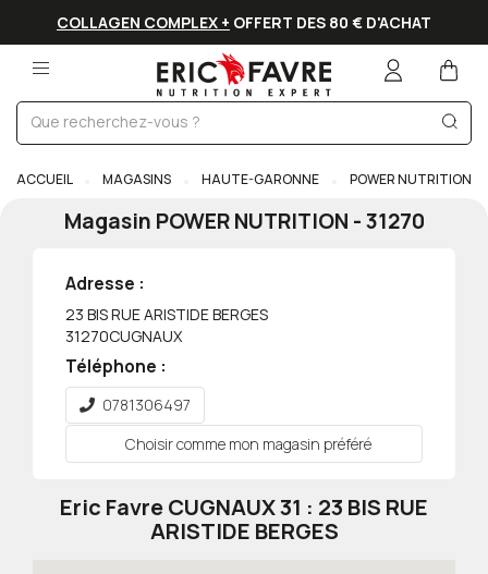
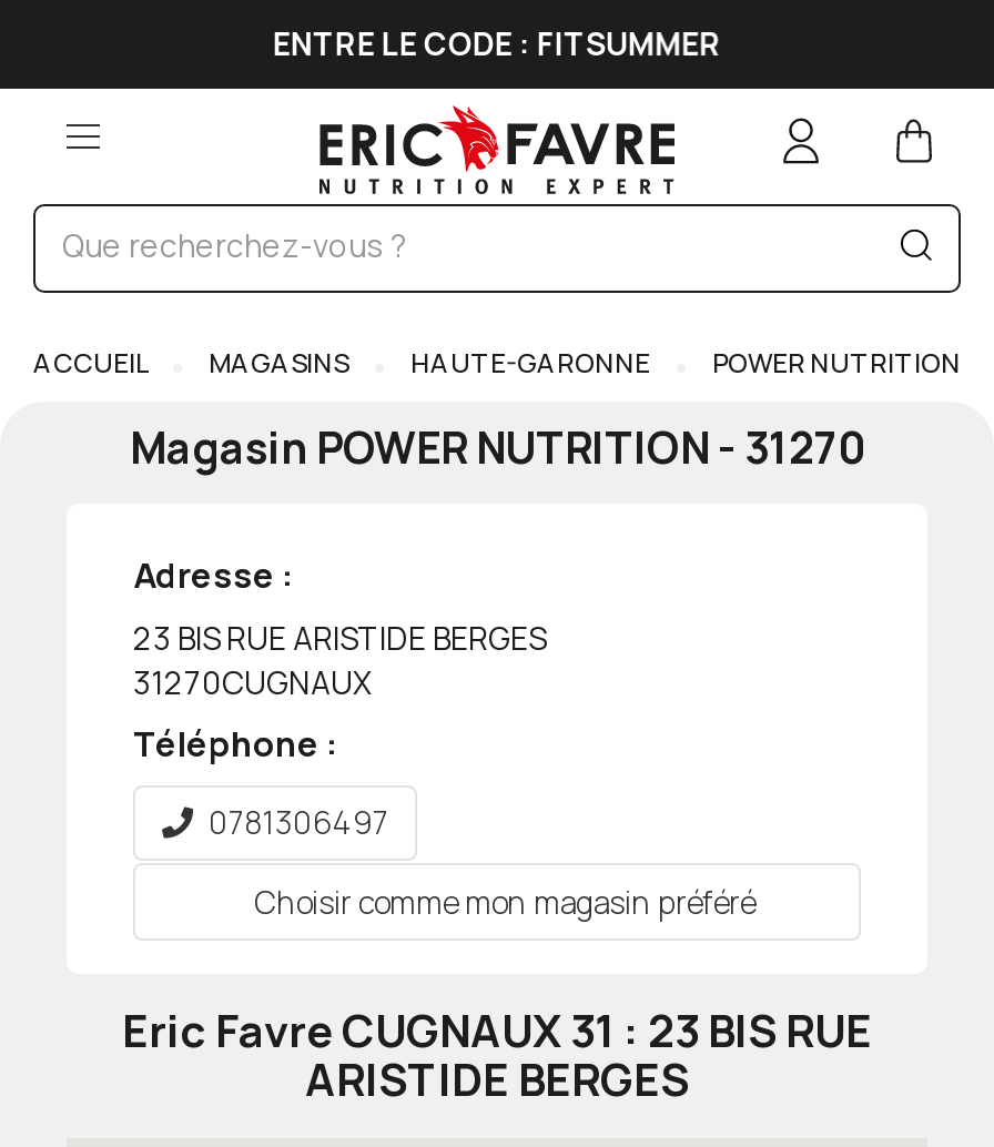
[57,12,431,33] COLLAGEN COMPLEX + OFFERT DES 80 € D'ACHAT -> [273,22,721,64] ENTRE LE CODE : FITSUMMER

